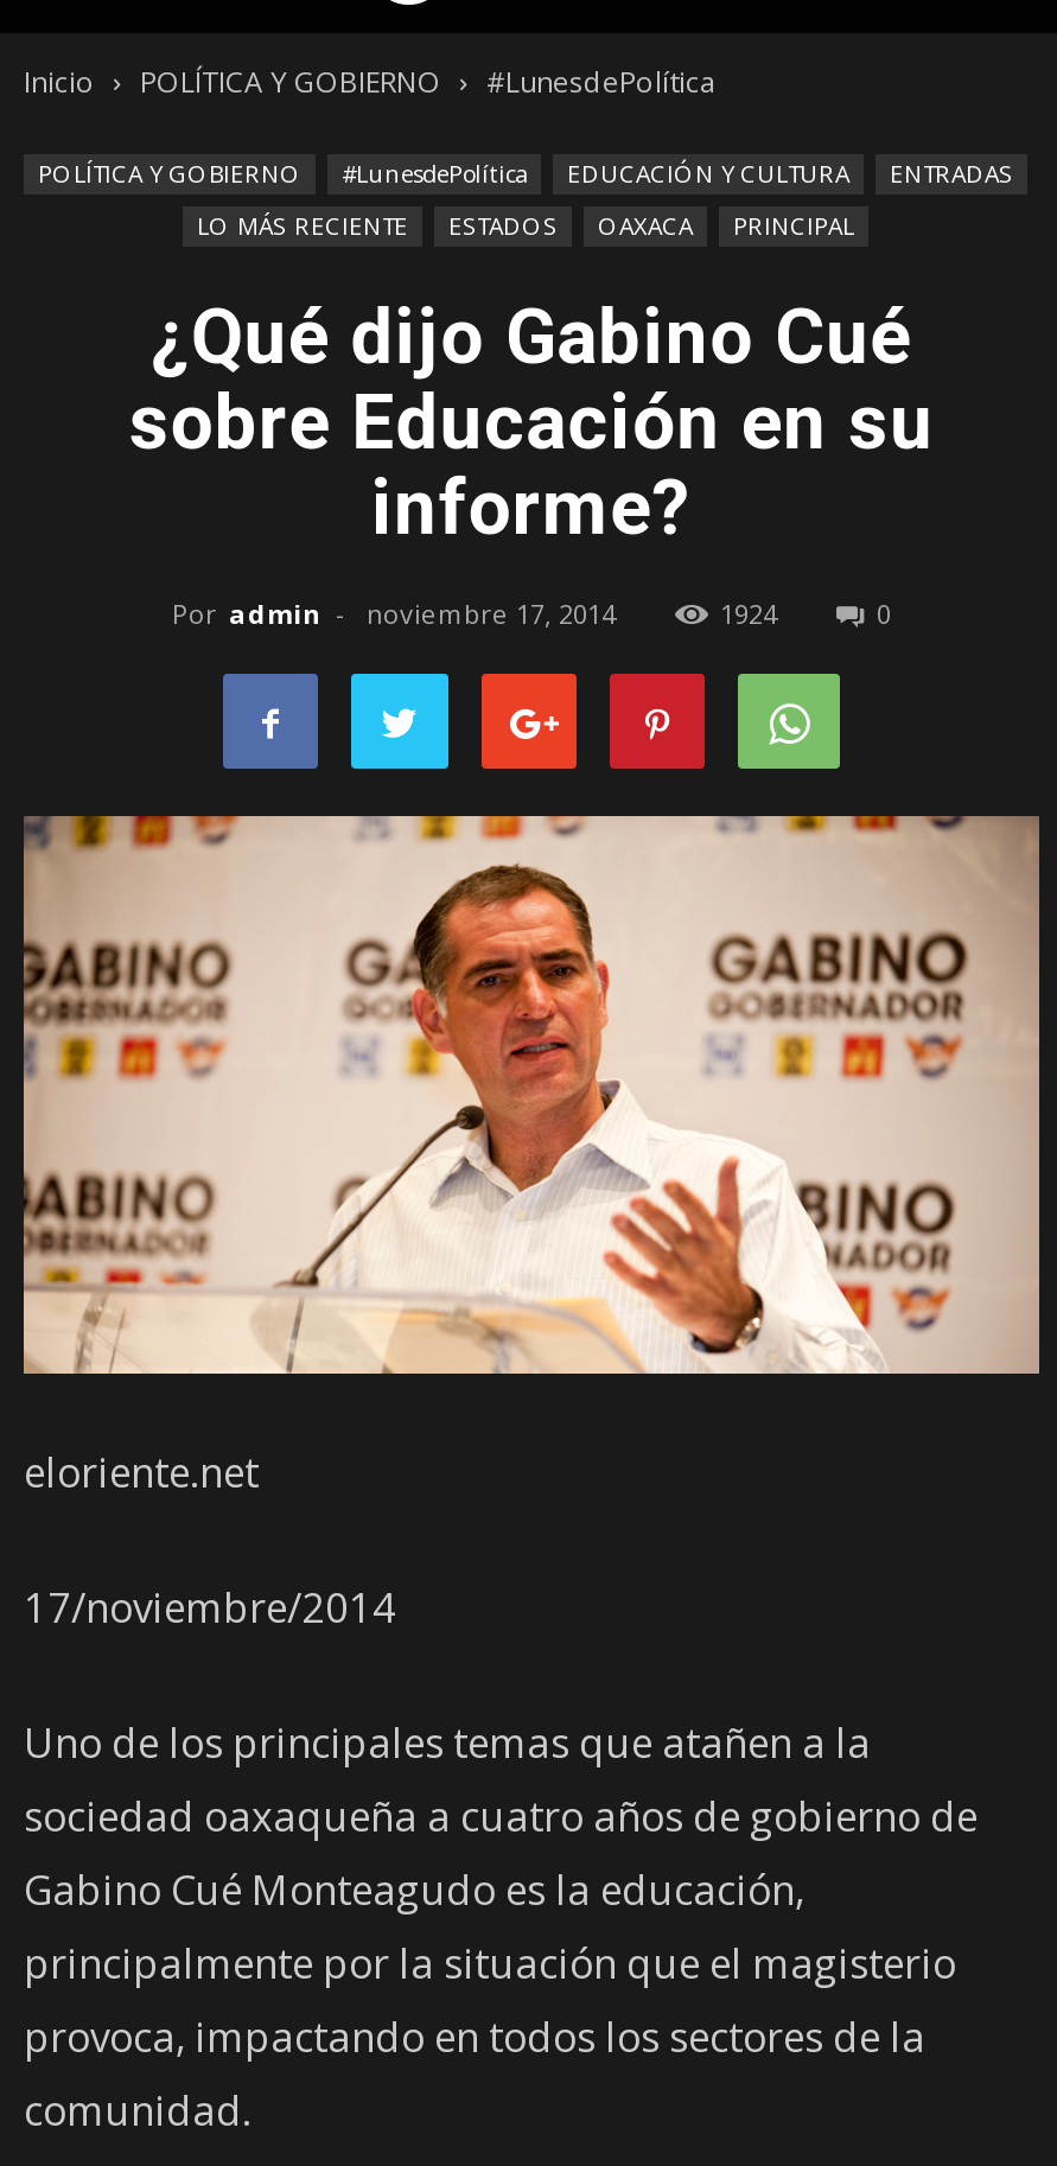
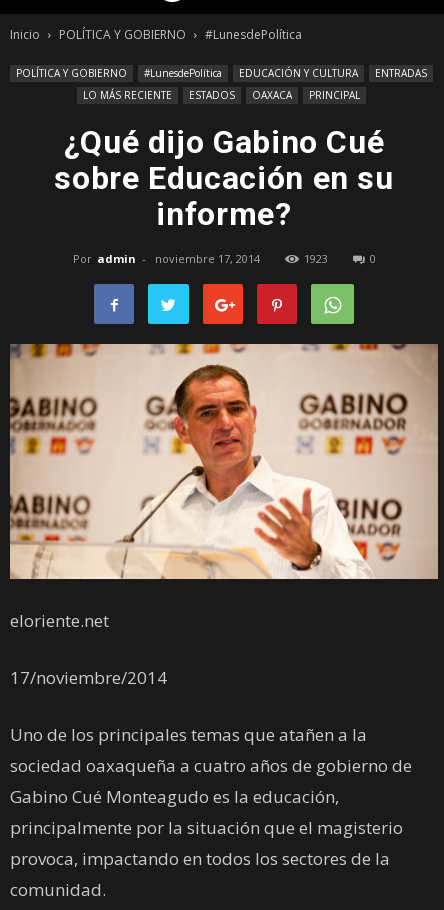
[720,595,777,631] 1924 -> [303,251,327,266] 1923

